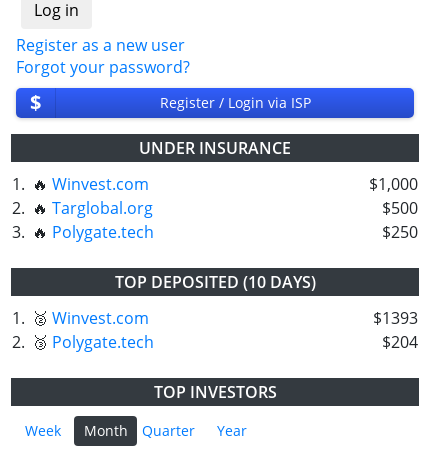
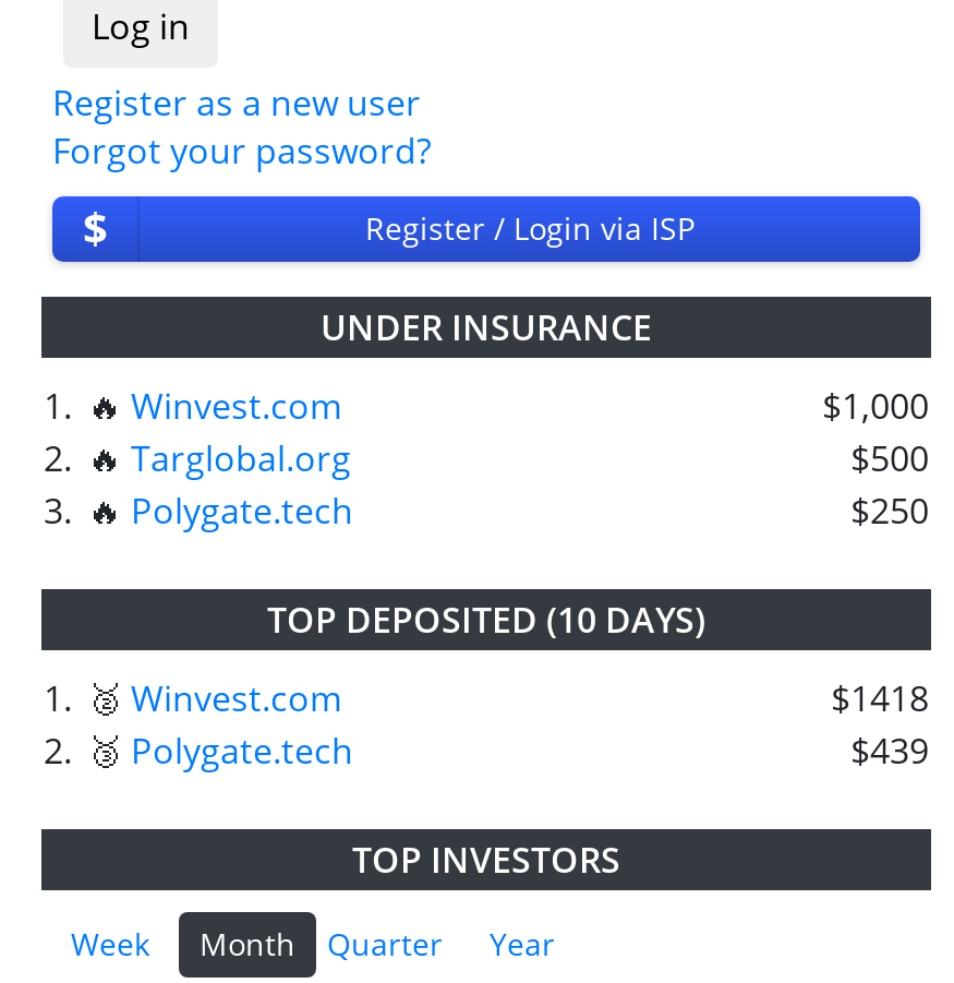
[373,307,418,329] $1393 -> [831,674,929,722] $1418
[382,331,418,353] $204 -> [850,727,929,775] $439

